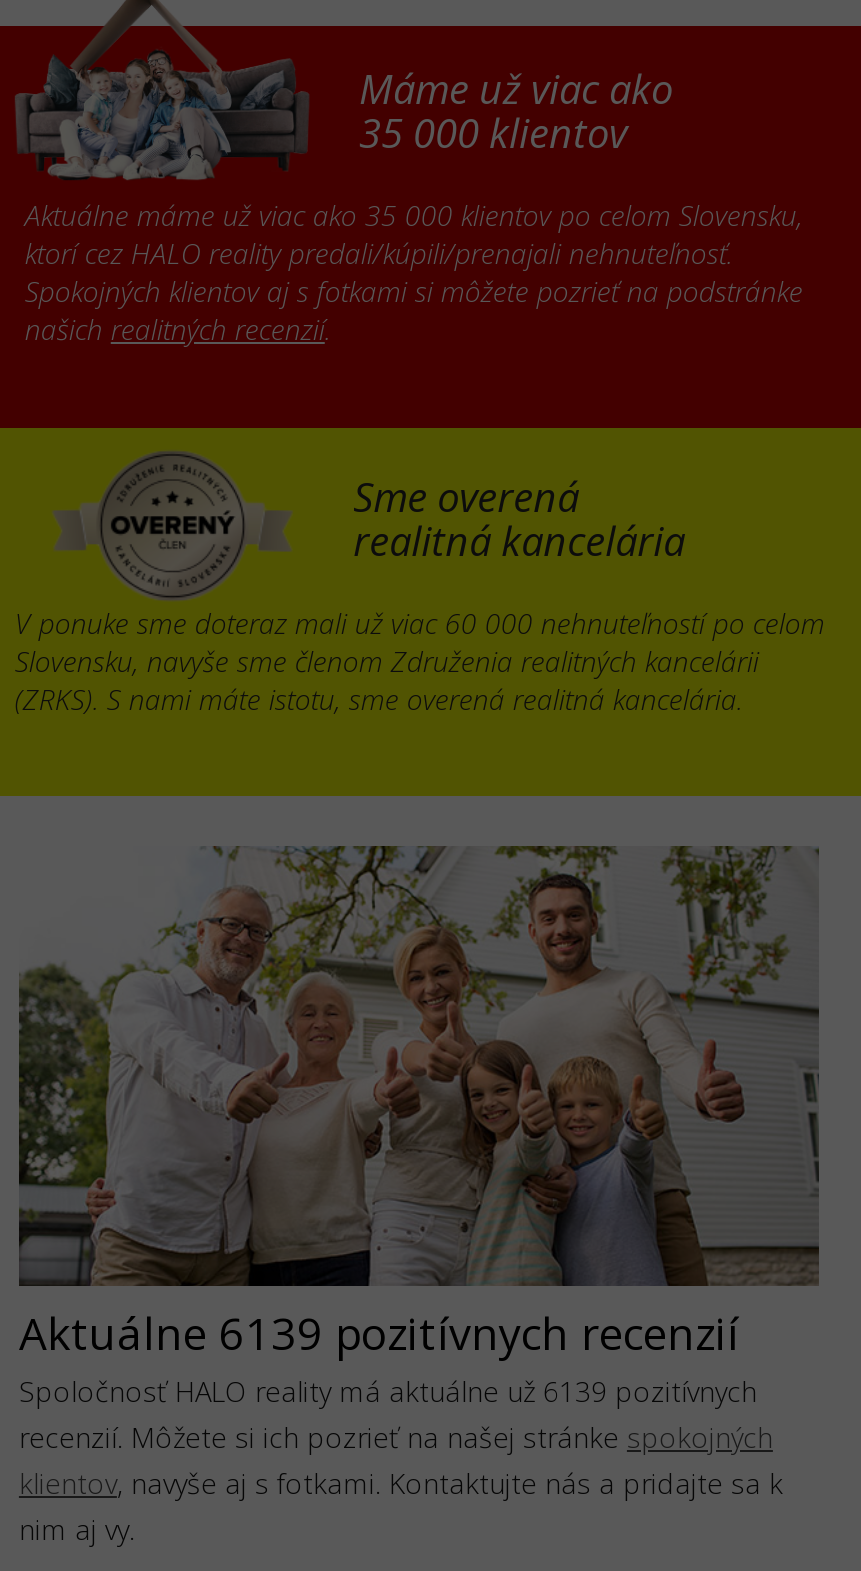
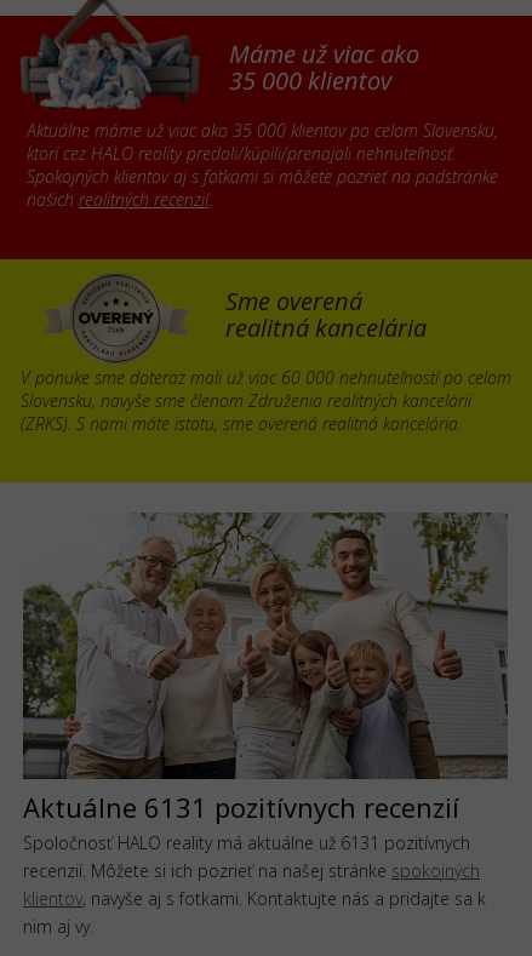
[19,1301,739,1361] Aktuálne 6139 pozitívnych recenzií -> [23,788,459,825] Aktuálne 6131 pozitívnych recenzií
[19,1371,757,1409] Spoločnosť HALO reality má aktuálne už 6139 pozitívnych -> [23,831,470,854] Spoločnosť HALO reality má aktuálne už 6131 pozitívnych

